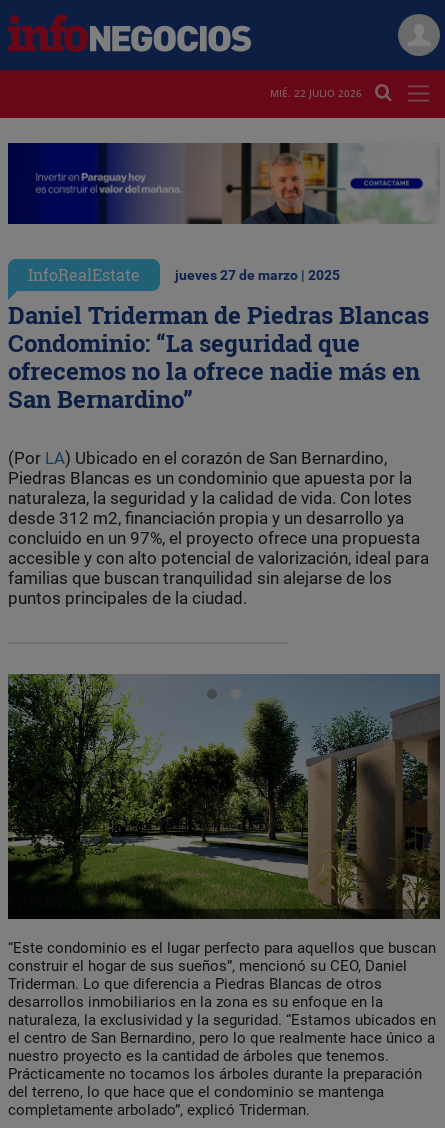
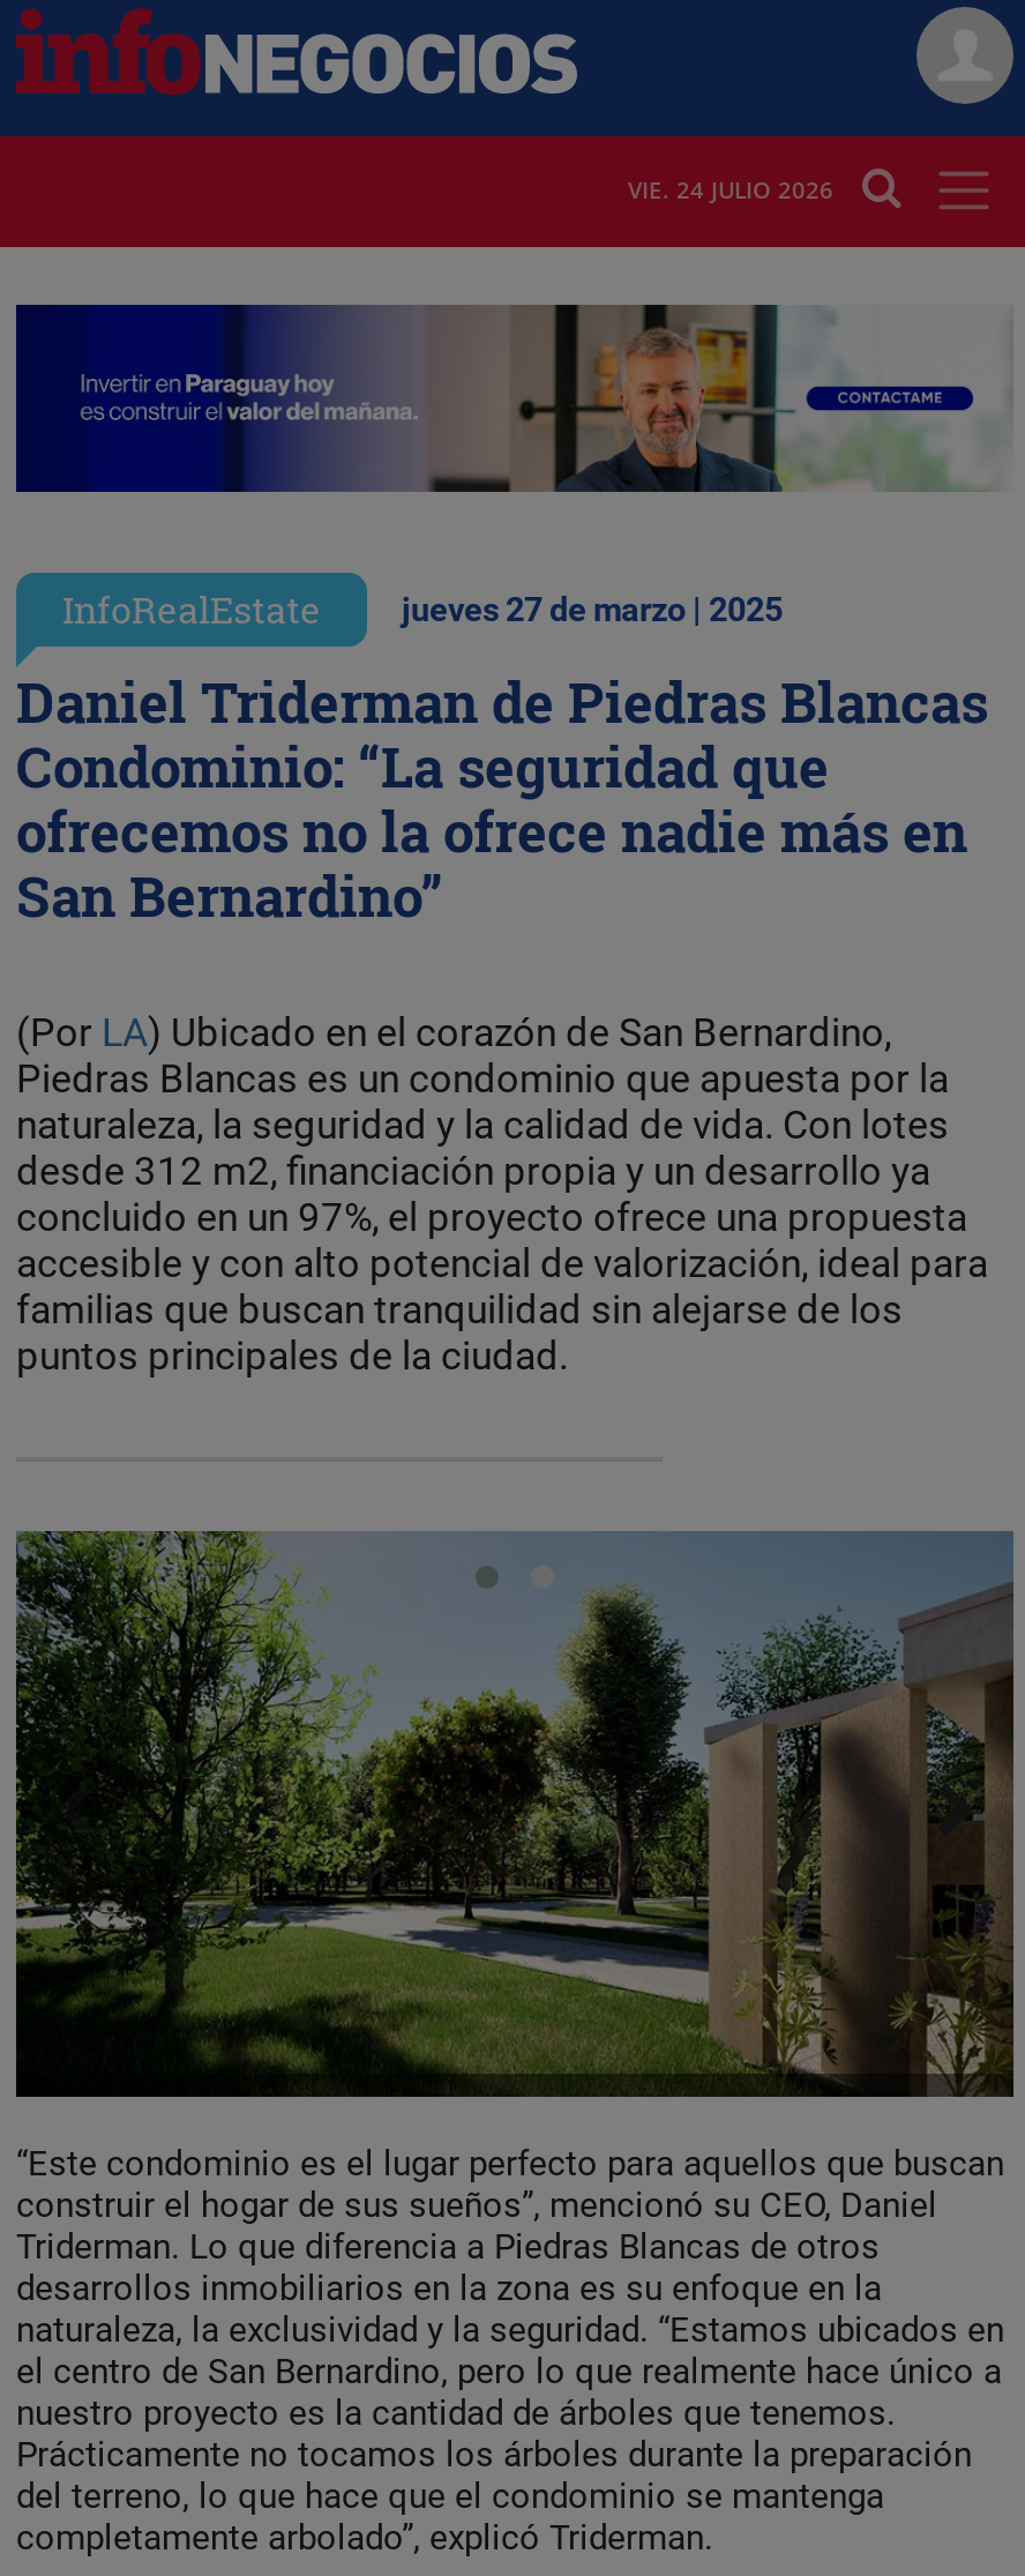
[270,86,362,100] MIÉ. 22 JULIO 2026 -> [628,174,833,206] VIE. 24 JULIO 2026

